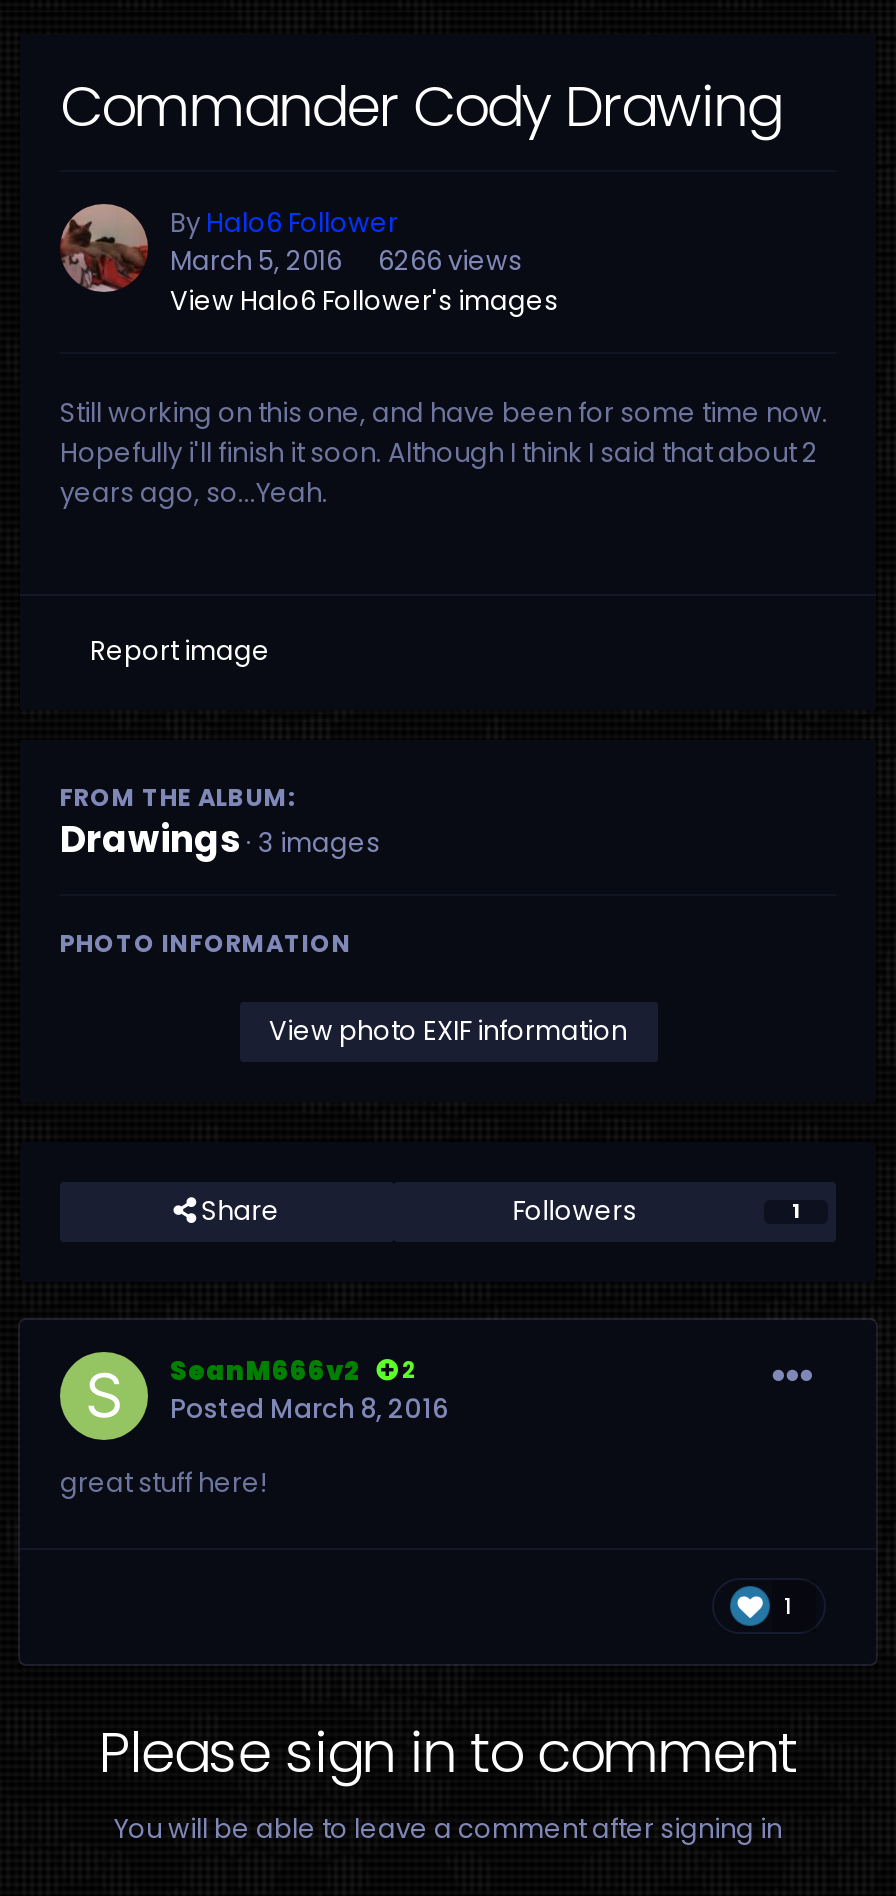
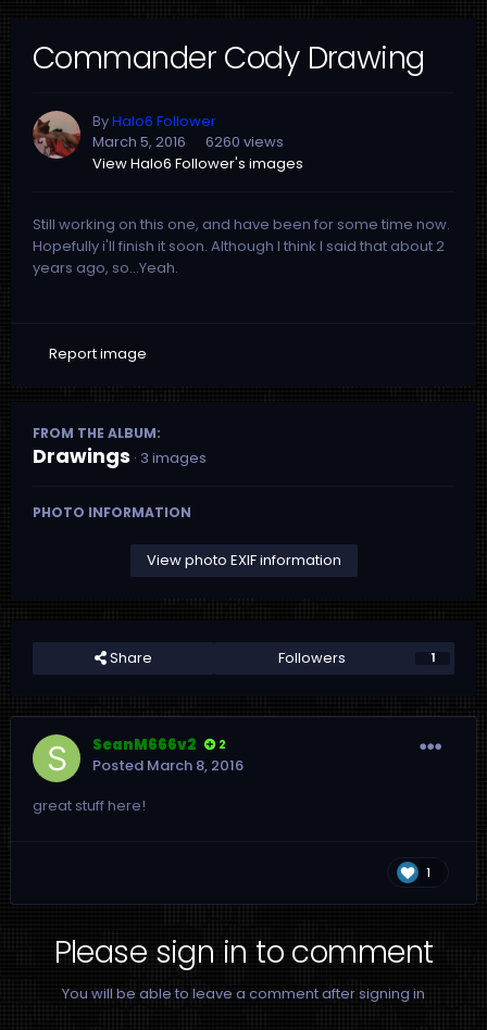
[170,243,522,281] March 5, 2016 6266 views -> [92,132,284,153] March 5, 2016 6260 views

